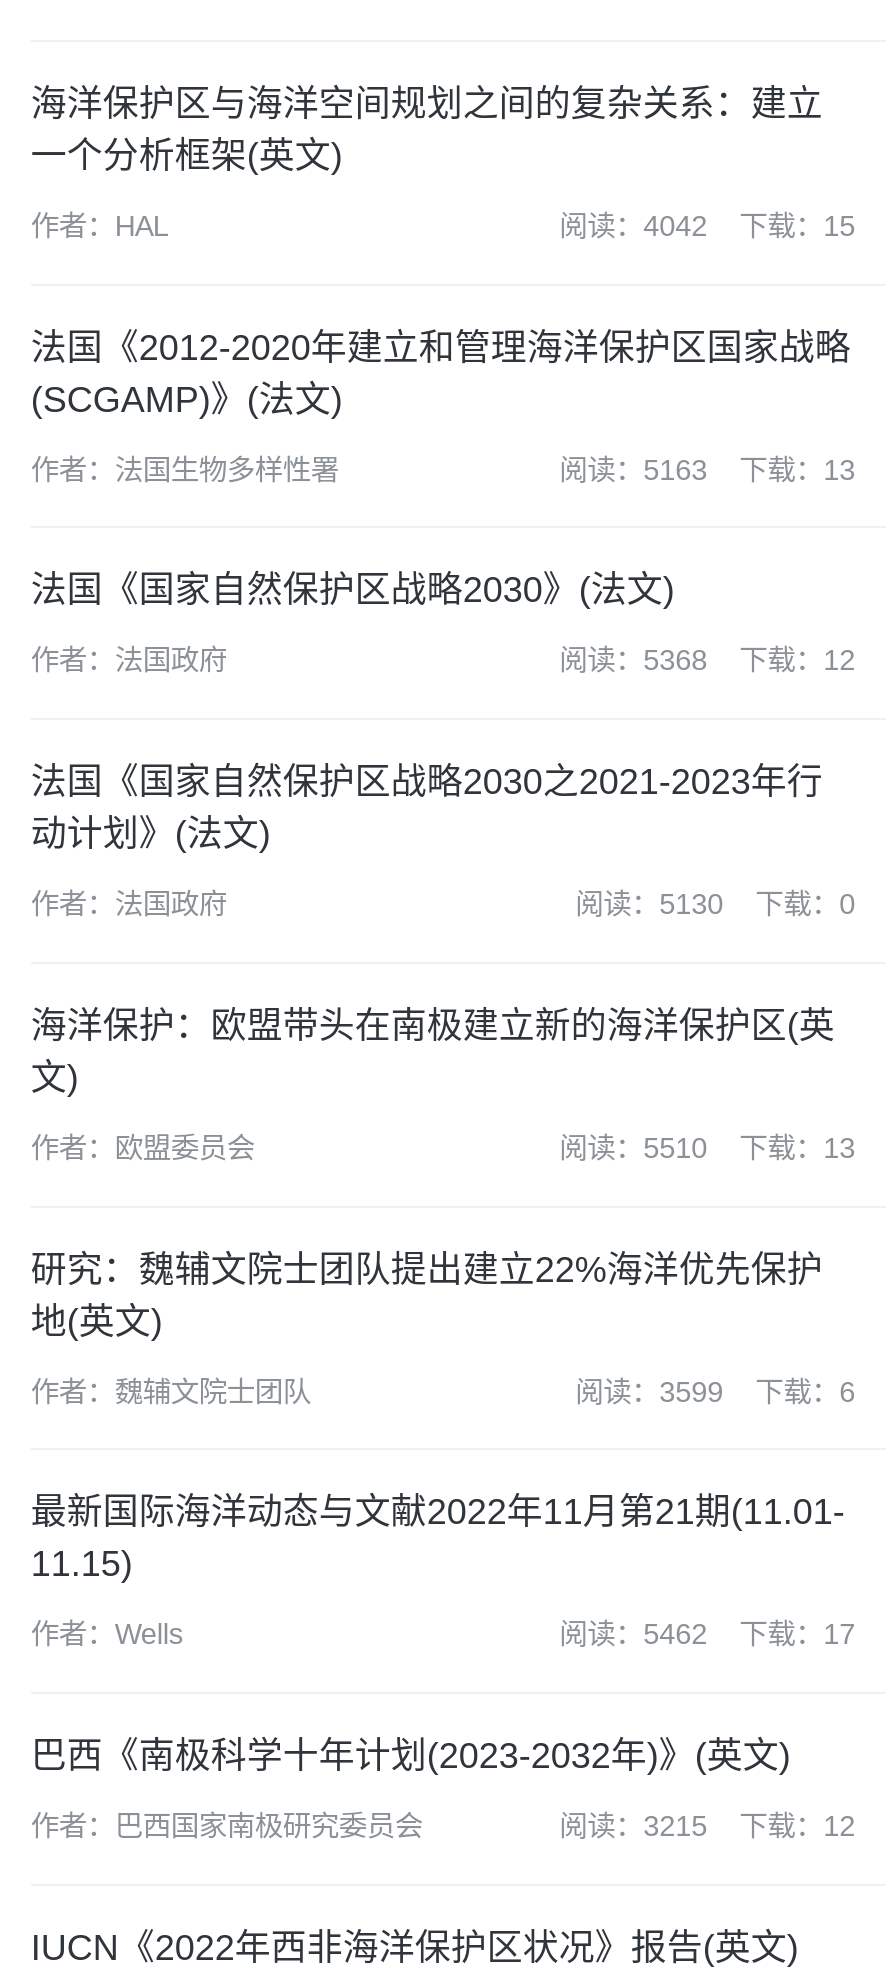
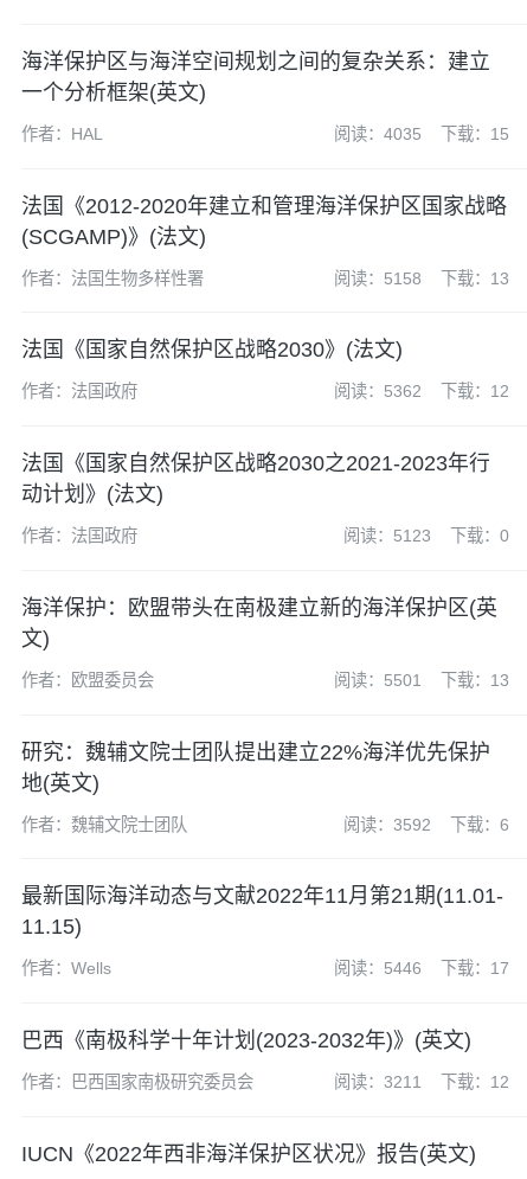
[559,210,855,242] 阅读：4042 下载：15 -> [334,124,509,143] 阅读：4035 下载：15
[559,453,855,485] 阅读：5163 下载：13 -> [334,268,509,287] 阅读：5158 下载：13
[559,644,855,676] 阅读：5368 下载：12 -> [334,382,509,401] 阅读：5362 下载：12
[575,888,855,920] 阅读：5130 下载：0 -> [344,526,509,545] 阅读：5123 下载：0
[559,1132,855,1164] 阅读：5510 下载：13 -> [334,670,509,689] 阅读：5501 下载：13
[575,1375,855,1407] 阅读：3599 下载：6 -> [344,815,509,834] 阅读：3592 下载：6
[559,1618,855,1650] 阅读：5462 下载：17 -> [334,959,509,978] 阅读：5446 下载：17
[559,1810,855,1842] 阅读：3215 下载：12 -> [334,1072,509,1091] 阅读：3211 下载：12

